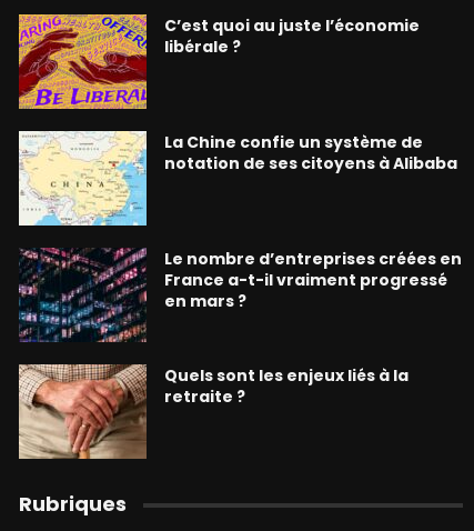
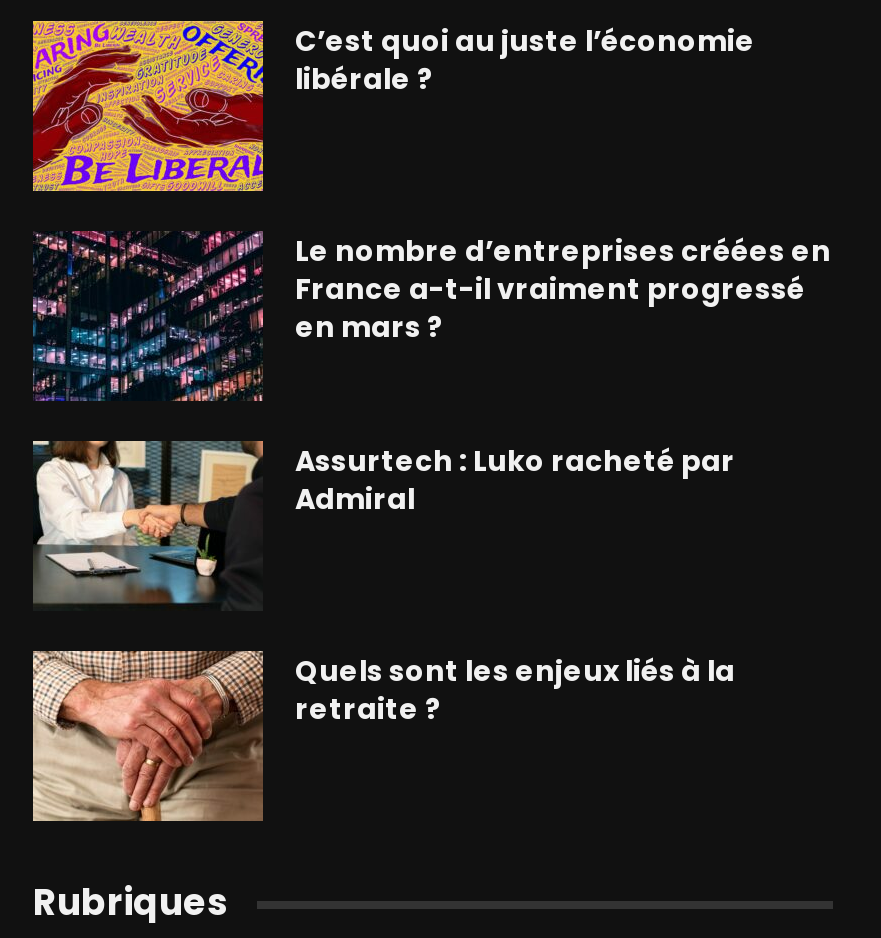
[18,130,457,227] [image] | La Chine confie un système de | notation de ses citoyens à Alibaba -> none
moved [17,246,462,344] -> [29,227,831,405]: [image] | Le nombre d’entreprises créées en | France a-t-il vraiment progressé | en mars ?
none -> [33,439,735,611] [image] | Assurtech : Luko racheté par | Admiral

